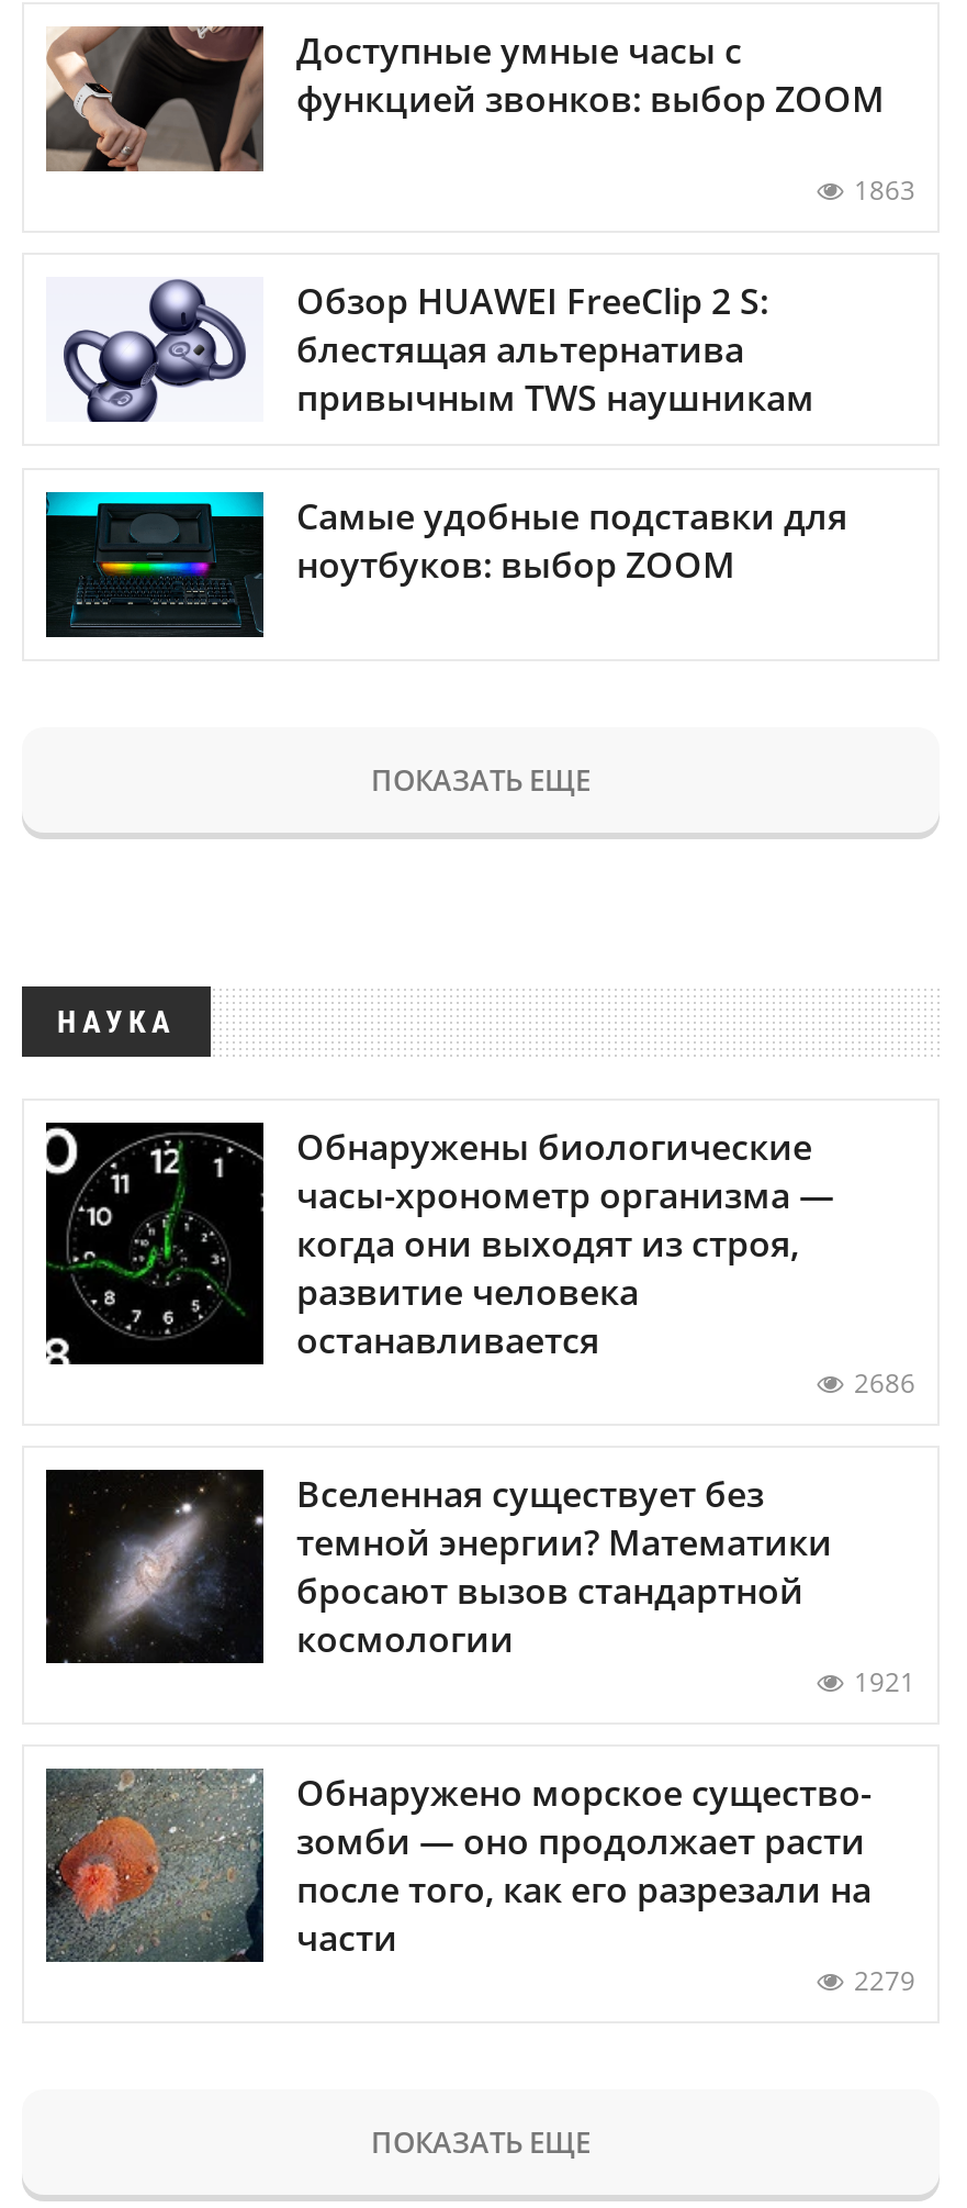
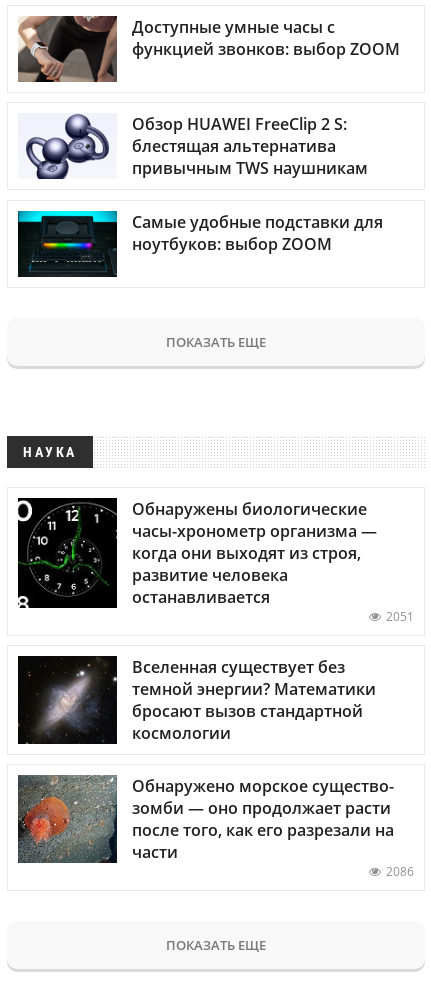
[854,172,915,209] 1863 -> none
[854,1364,915,1401] 2686 -> [386,608,414,625] 2051
[854,1663,915,1700] 1921 -> none
[854,1962,915,1999] 2279 -> [386,863,414,880] 2086

